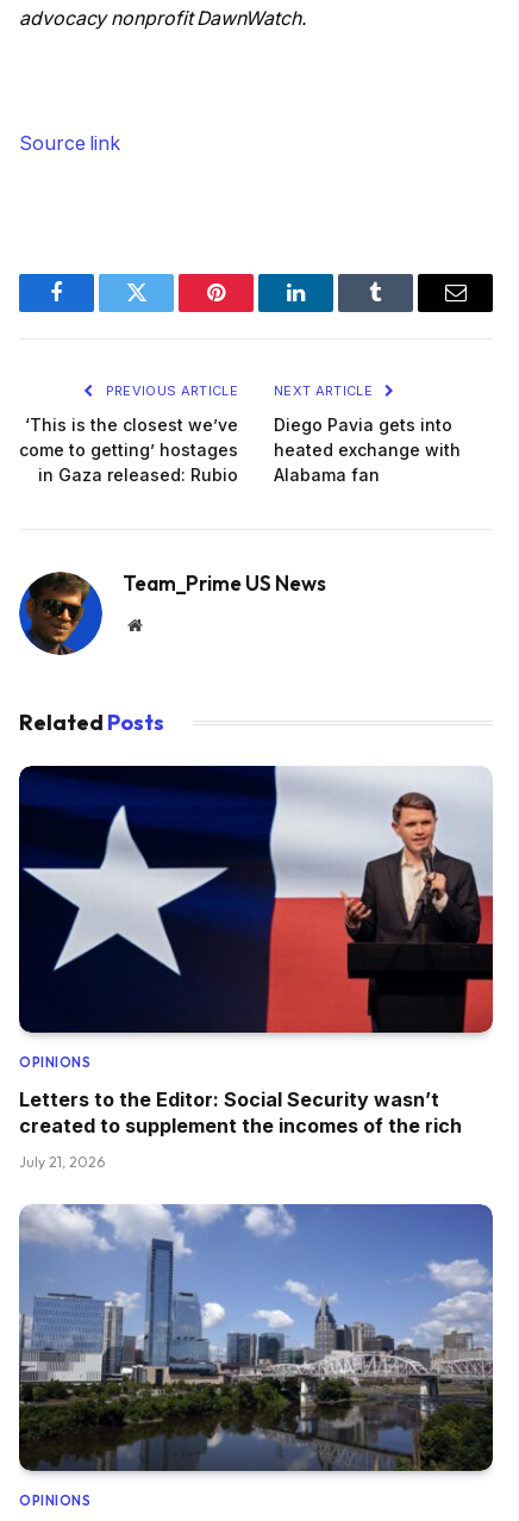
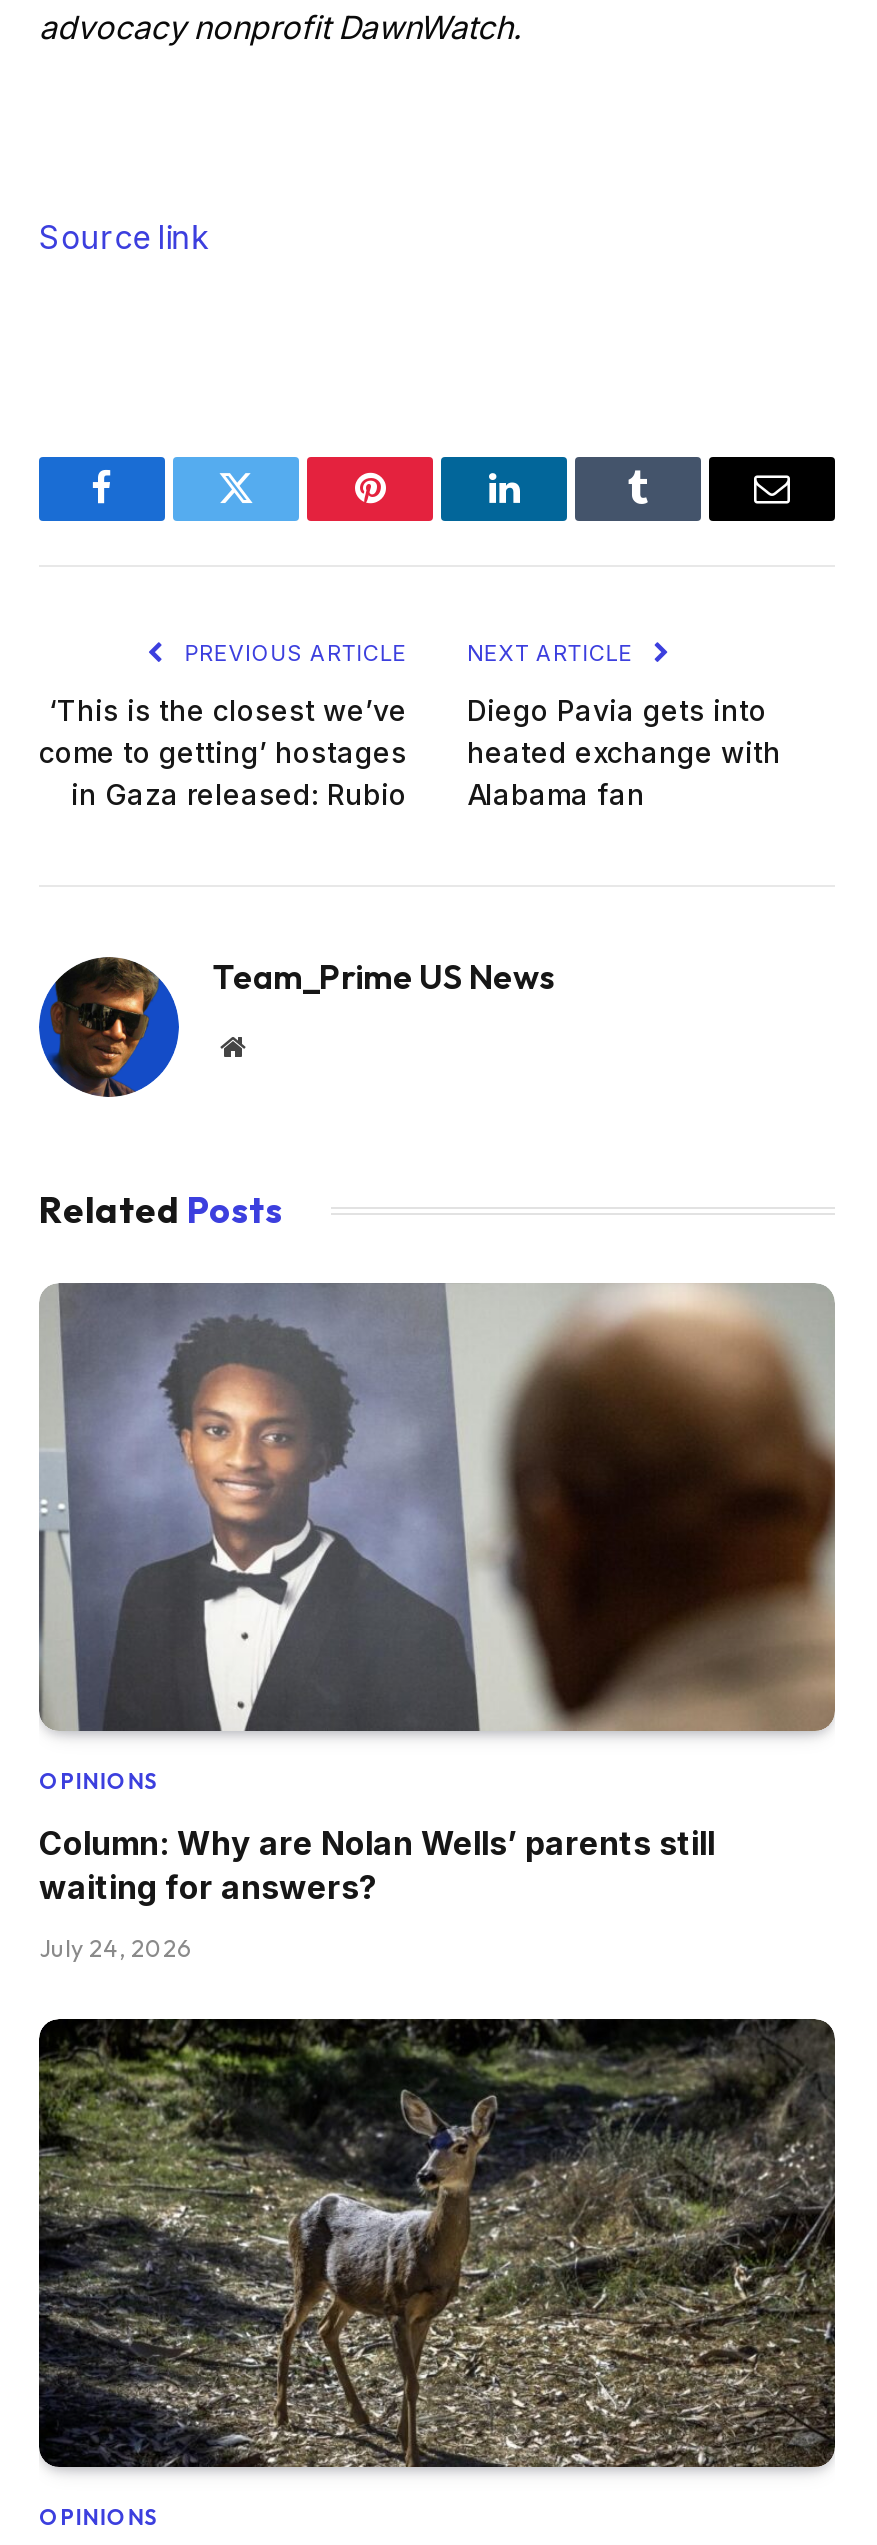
[18,765,494,1034] [image] -> [37,1281,837,1733] [image]
[19,1087,462,1137] Letters to the Editor: Social Security wasn’t | created to supplement the incomes of the rich -> [39,1823,715,1907] Column: Why are Nolan Wells’ parents still | waiting for answers?
[19,1153,105,1171] July 21, 2026 -> [39,1933,191,1963] July 24, 2026
[18,1203,494,1471] [image] -> [37,2017,837,2467] [image]

